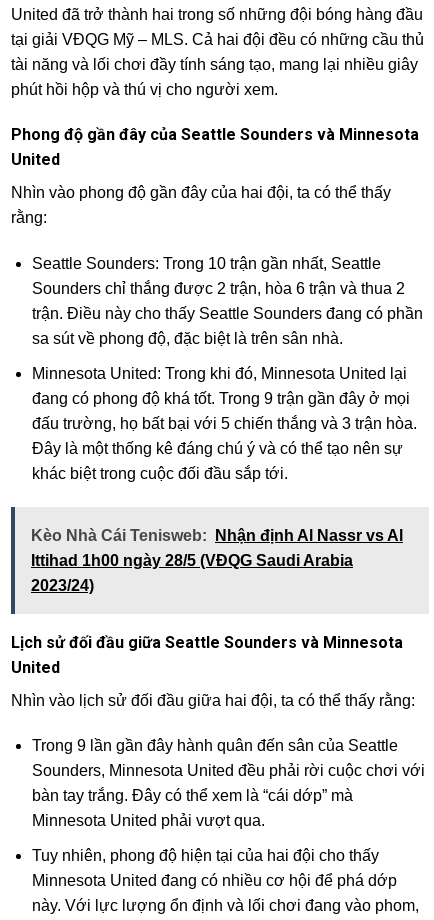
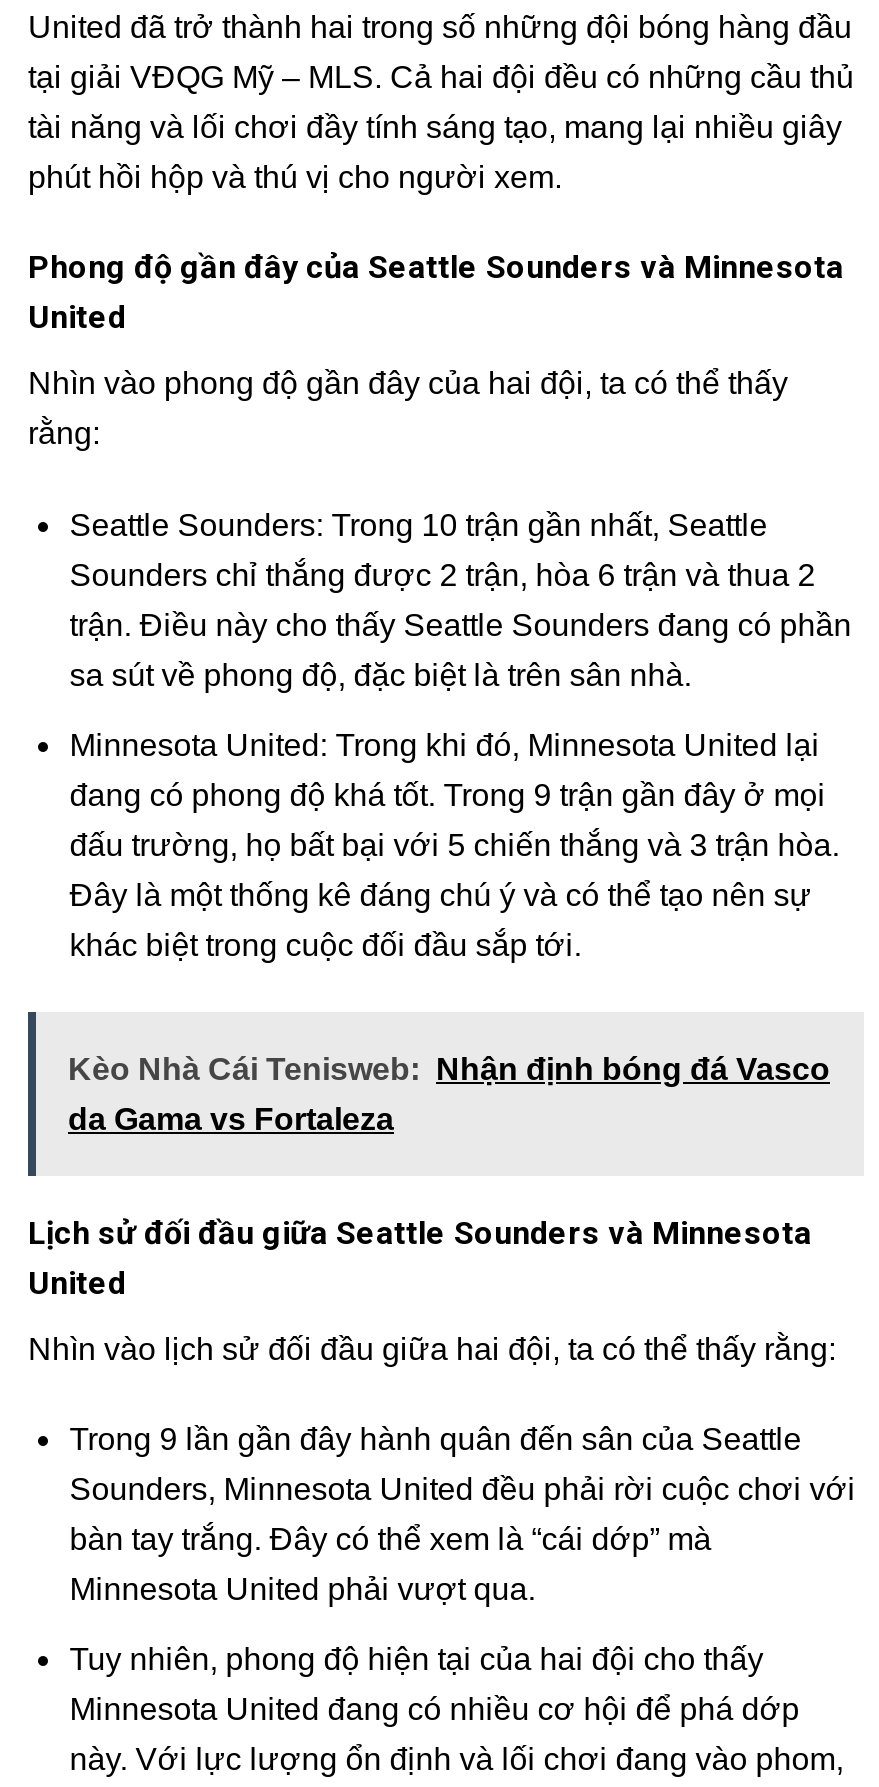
[31,527,403,594] Kèo Nhà Cái Tenisweb: Nhận định Al Nassr vs Al | Ittihad 1h00 ngày 28/5 (VĐQG Saudi Arabia | 2023/24) -> [68,1051,830,1135] Kèo Nhà Cái Tenisweb: Nhận định bóng đá Vasco | da Gama vs Fortaleza

